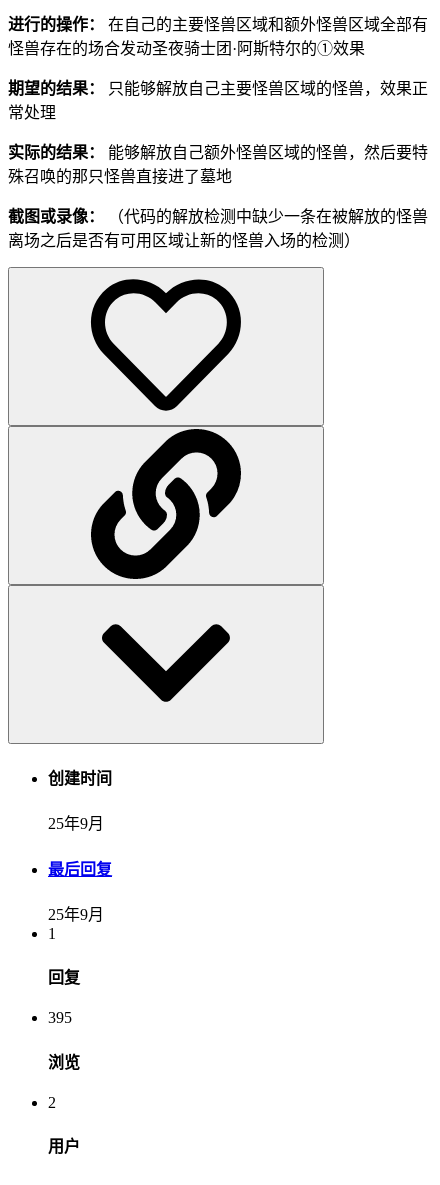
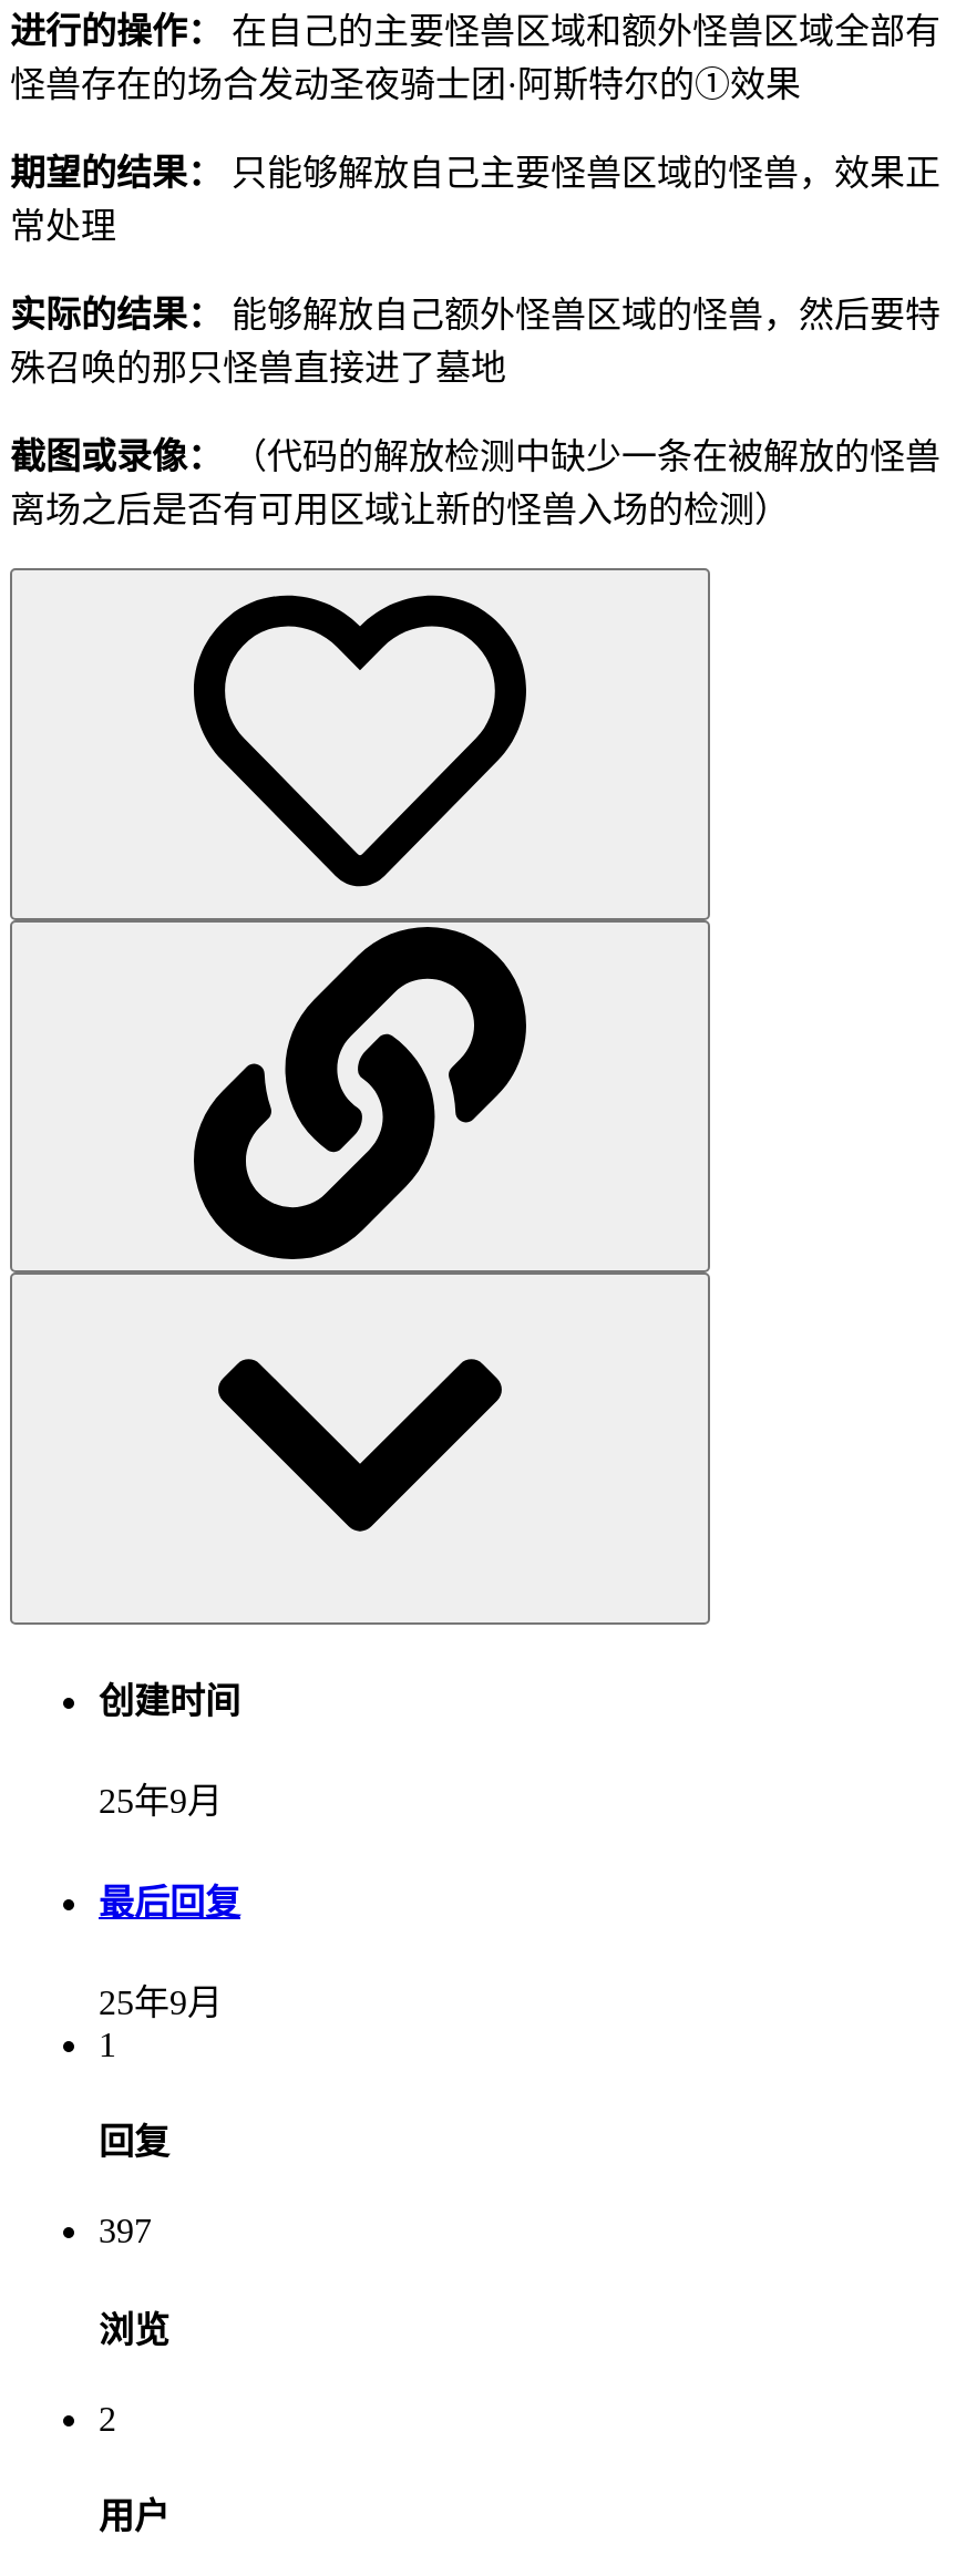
[48,1009,72,1026] 395 -> [99,2213,152,2250] 397

